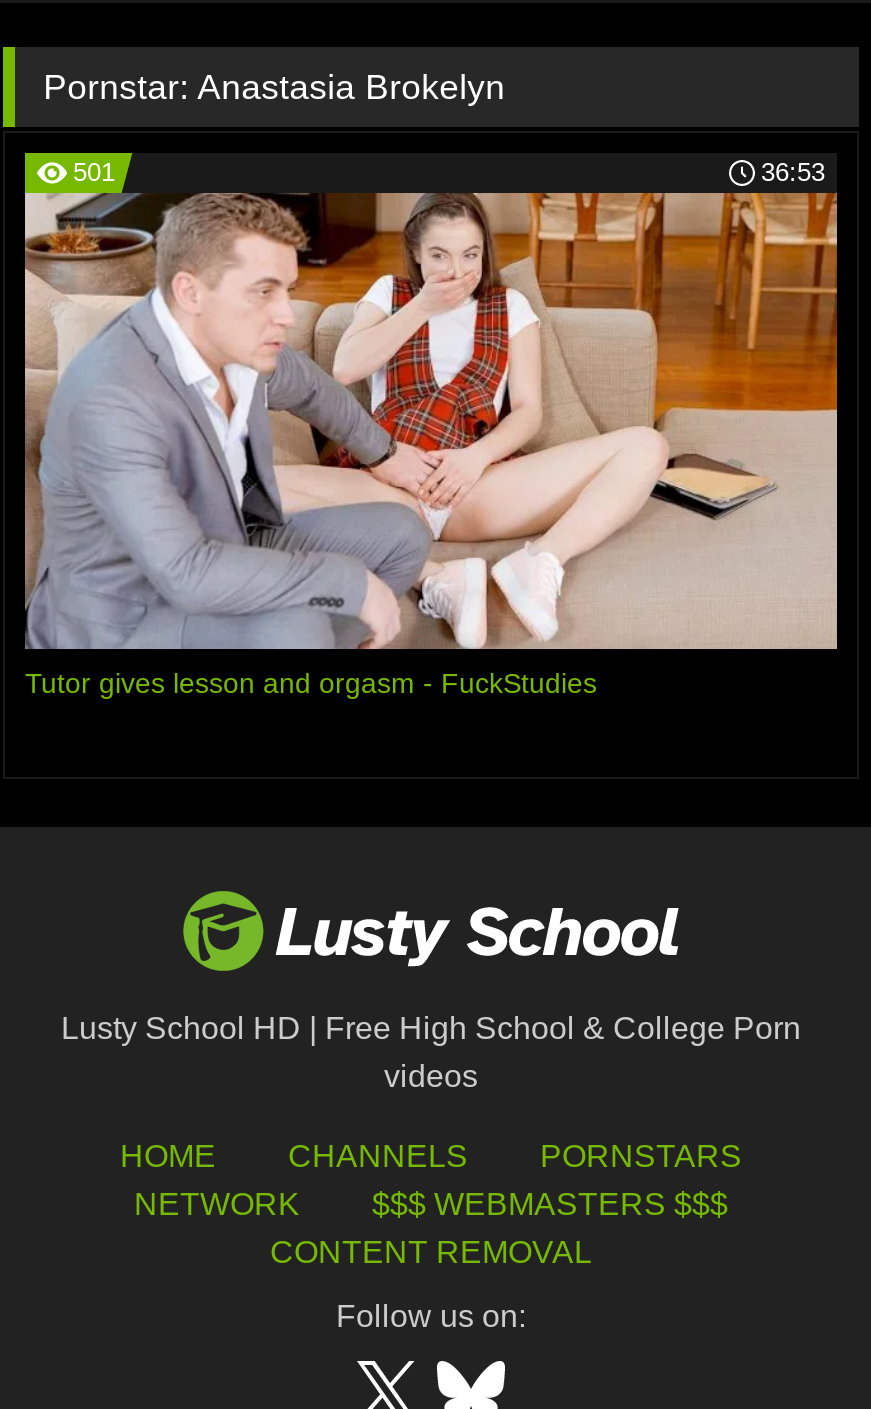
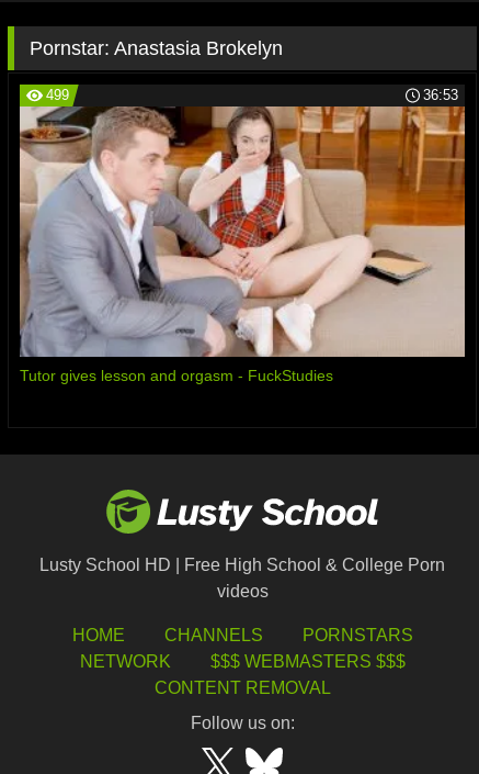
[73,156,115,186] 501 -> [46,86,69,103] 499

